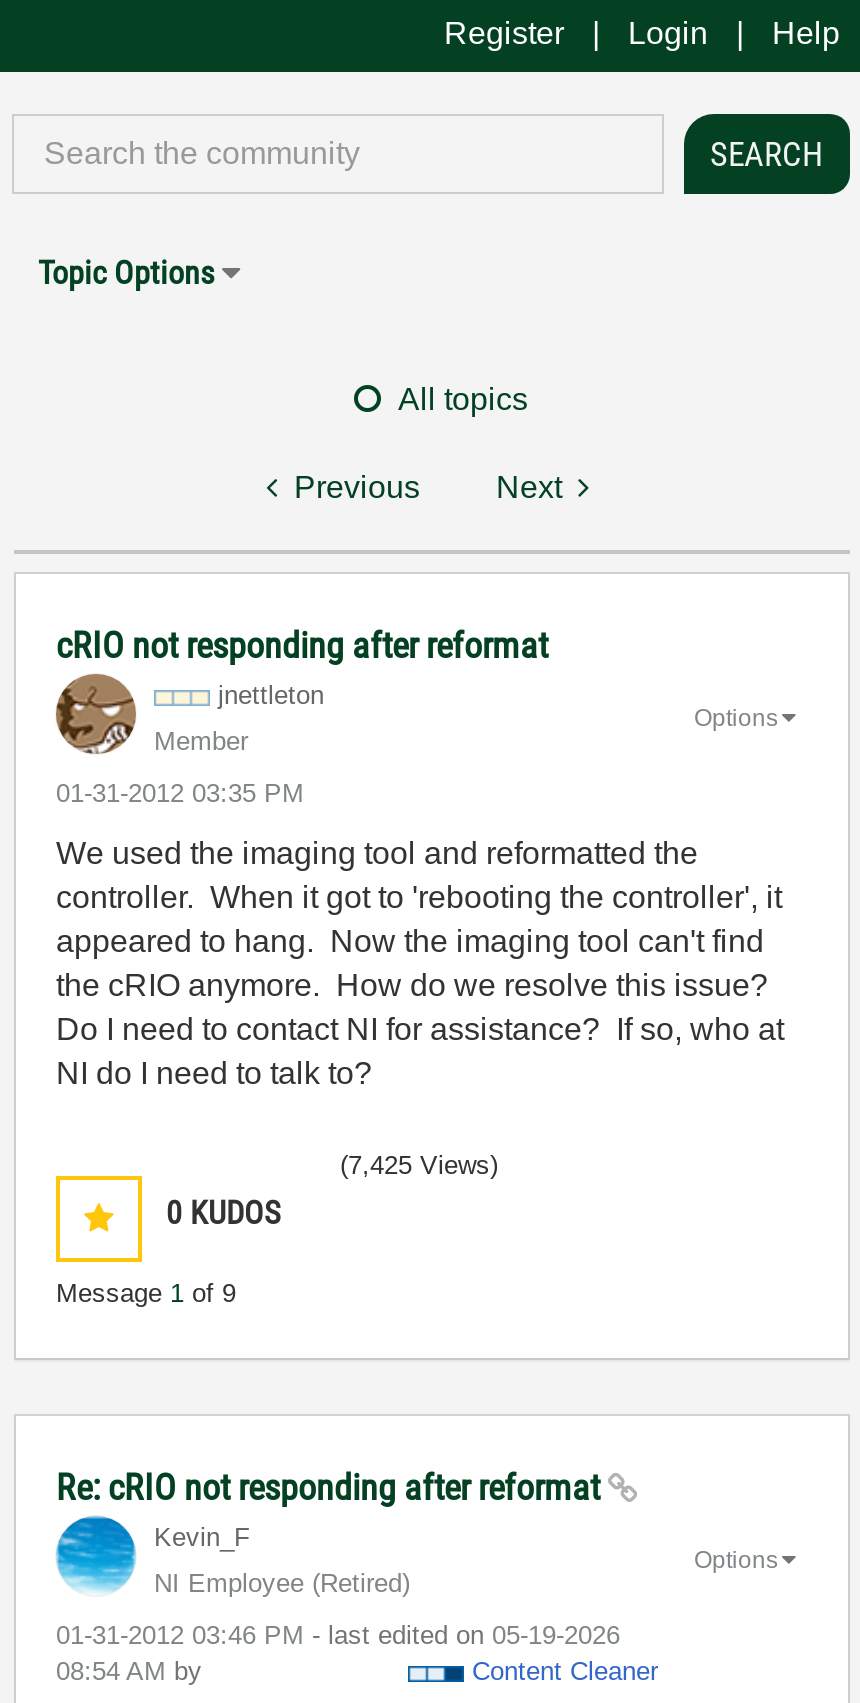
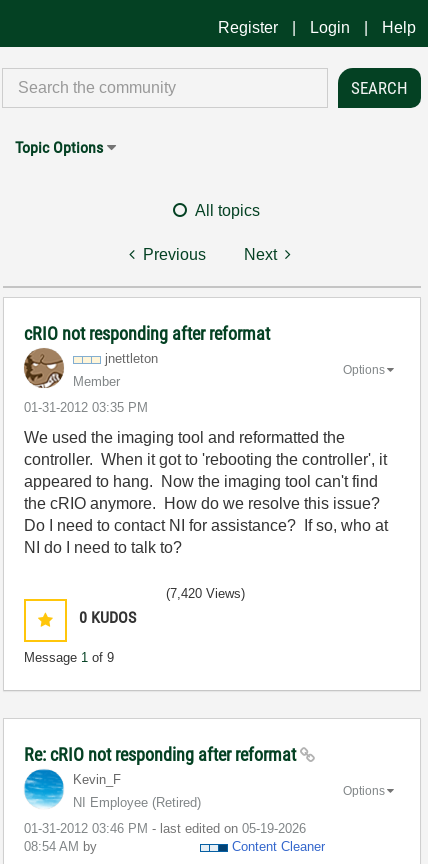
[340,1150,498,1180] (7,425 Views) -> [166,586,245,601] (7,420 Views)

